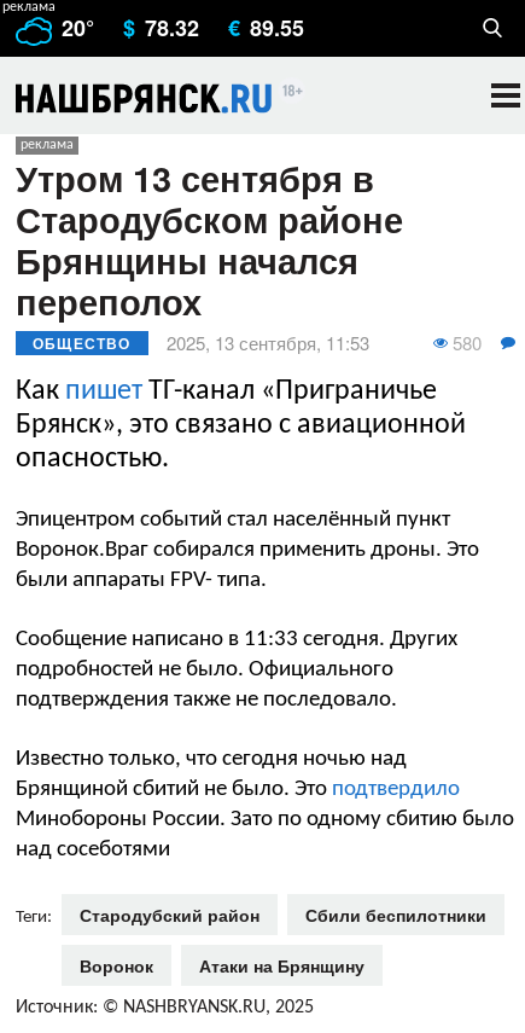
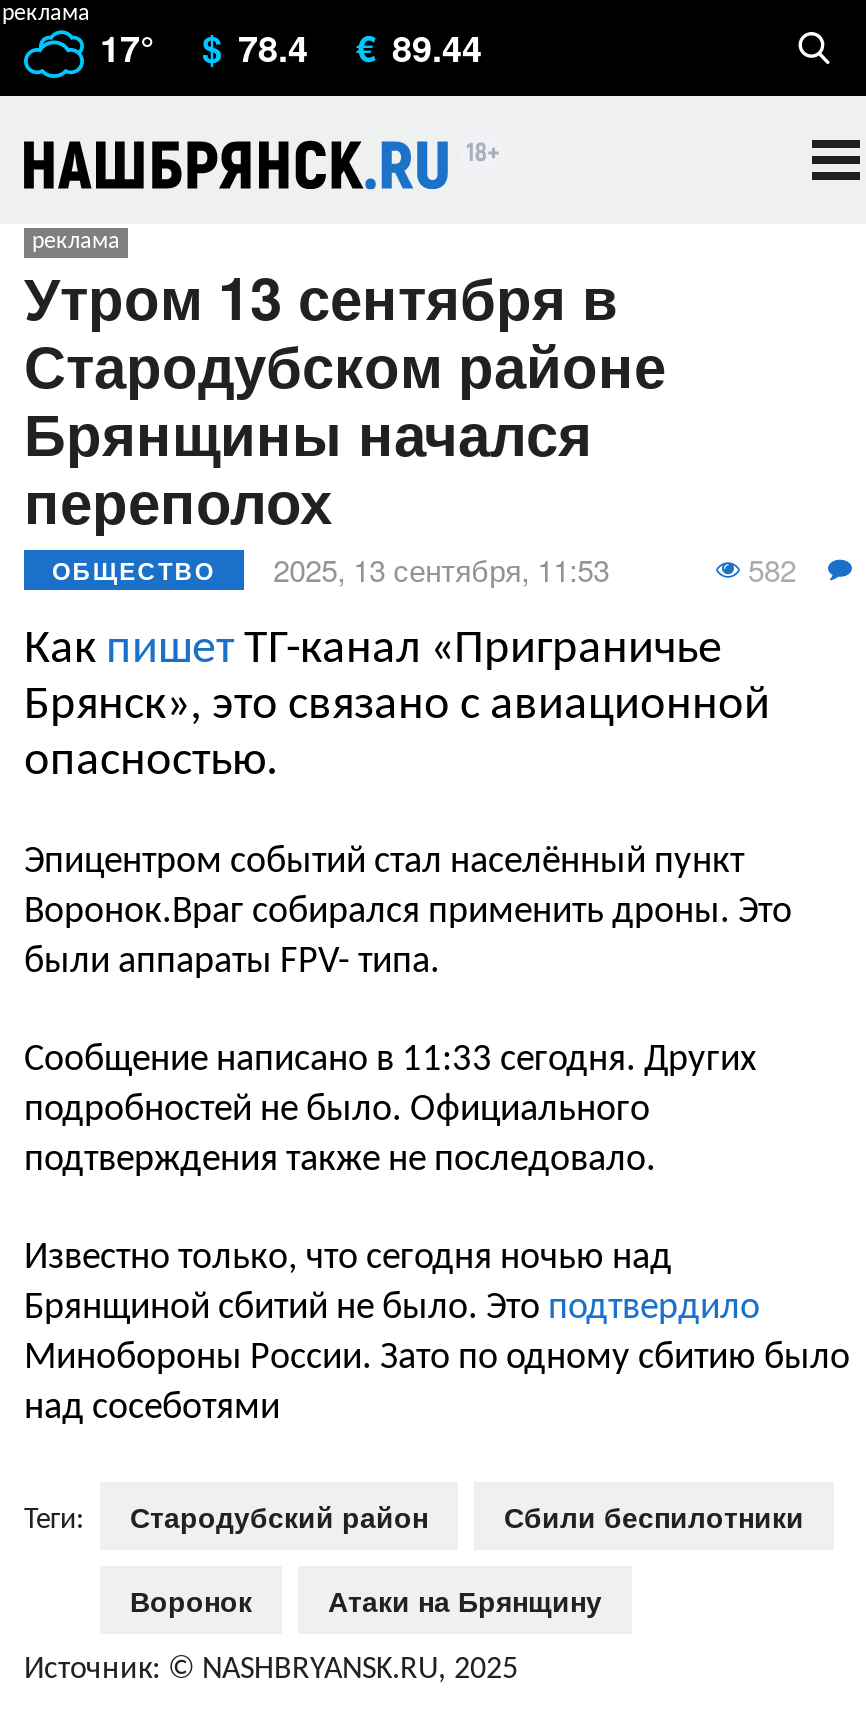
[62,12,94,43] 20° -> [100,22,154,74] 17°
[123,12,199,43] $ 78.32 -> [202,22,308,74] $ 78.4
[228,12,304,43] € 89.55 -> [356,22,482,74] € 89.44
[453,330,482,355] 580 -> [748,548,796,590] 582

